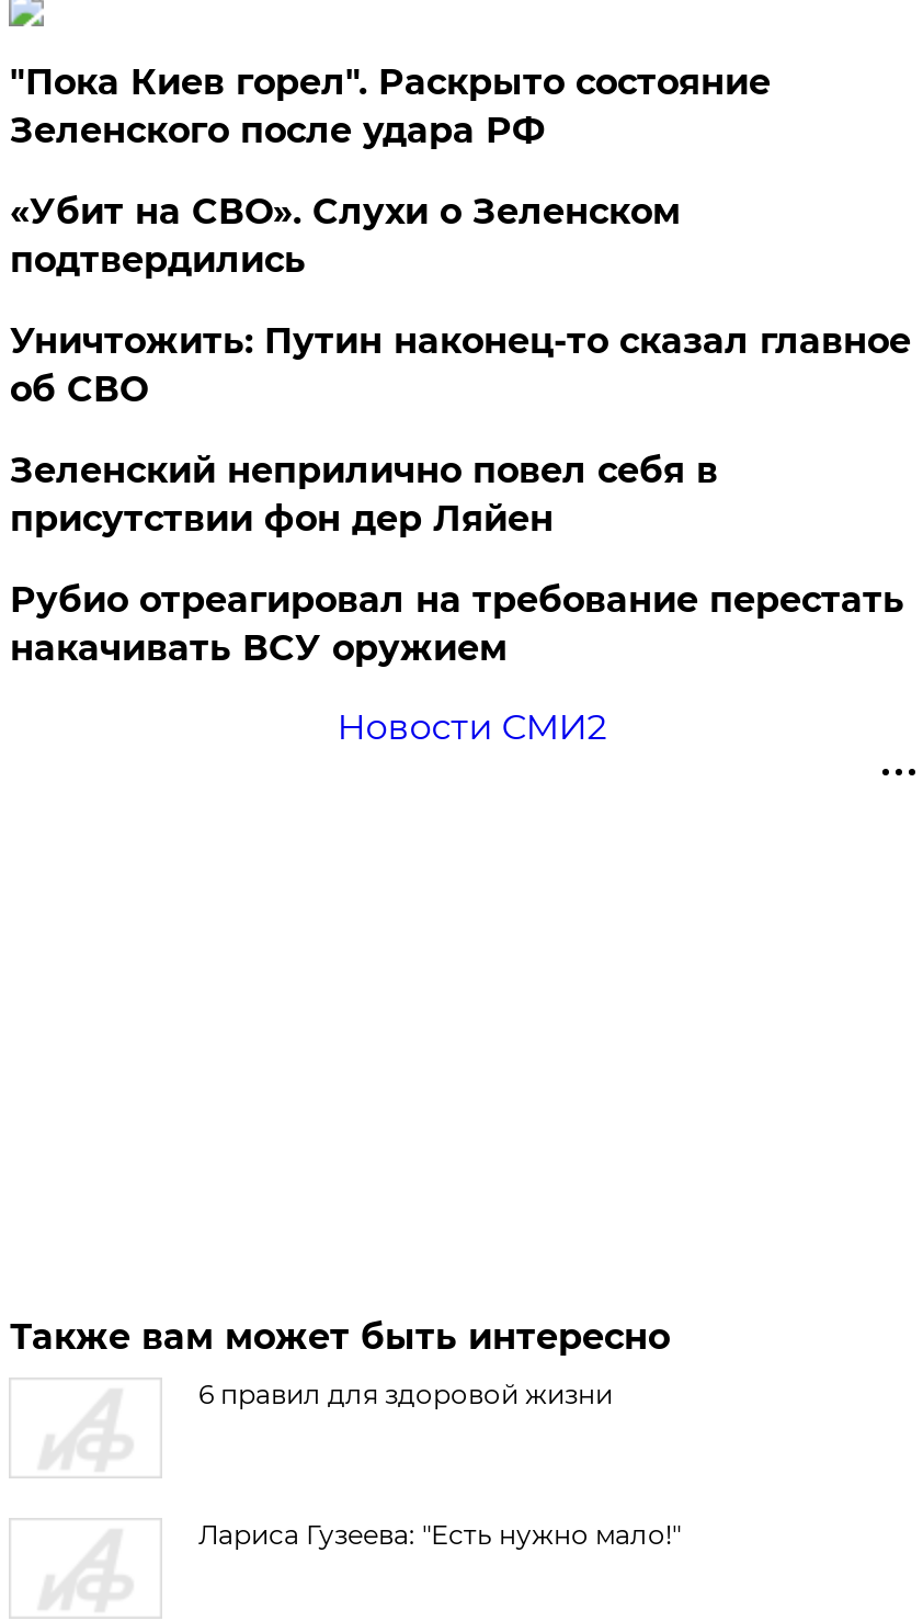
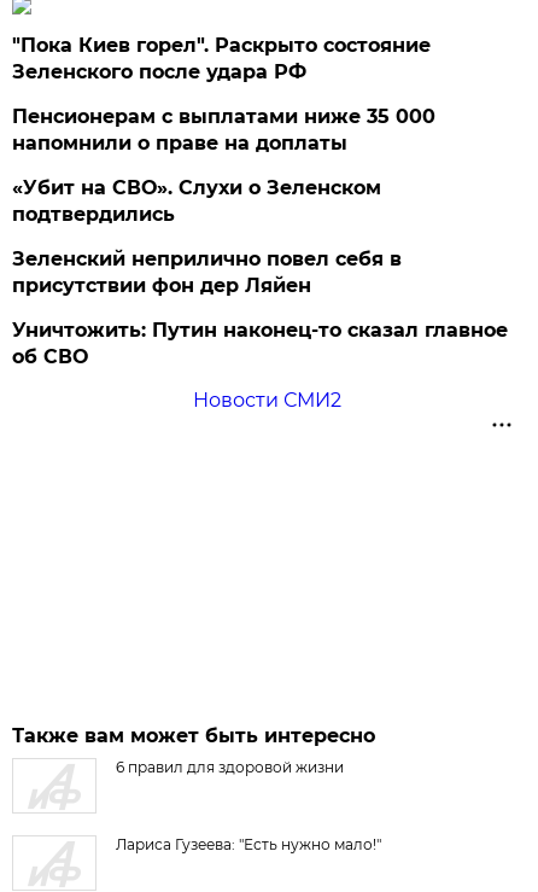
none -> [13,105,436,155] Пенсионерам с выплатами ниже 35 000 | напомнили о праве на доплаты
moved [10,191,681,281] -> [13,176,382,226]: «Убит на СВО». Слухи о Зеленском | подтвердились
moved [10,320,911,410] -> [13,319,508,368]: Уничтожить: Путин наконец-то сказал главное | об СВО
[10,579,904,669] Рубио отреагировал на требование перестать | накачивать ВСУ оружием -> none

